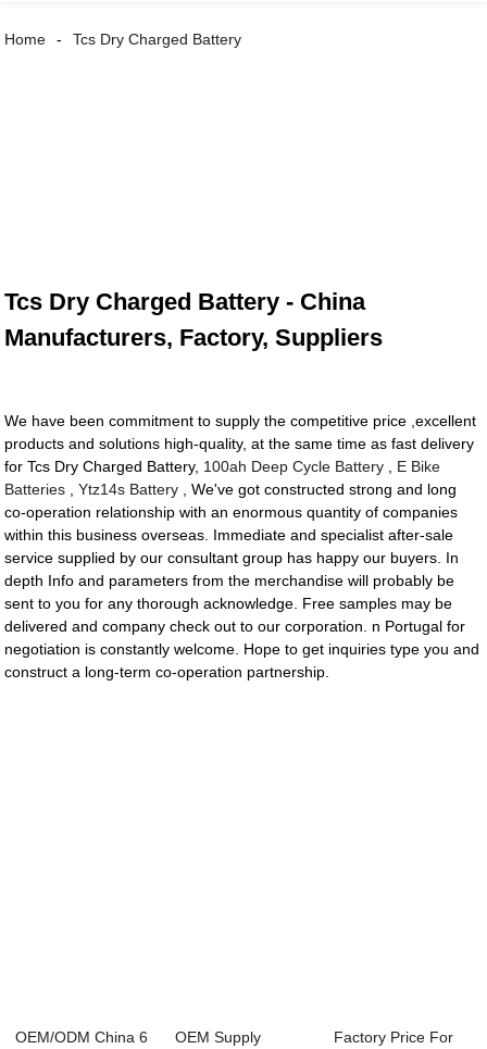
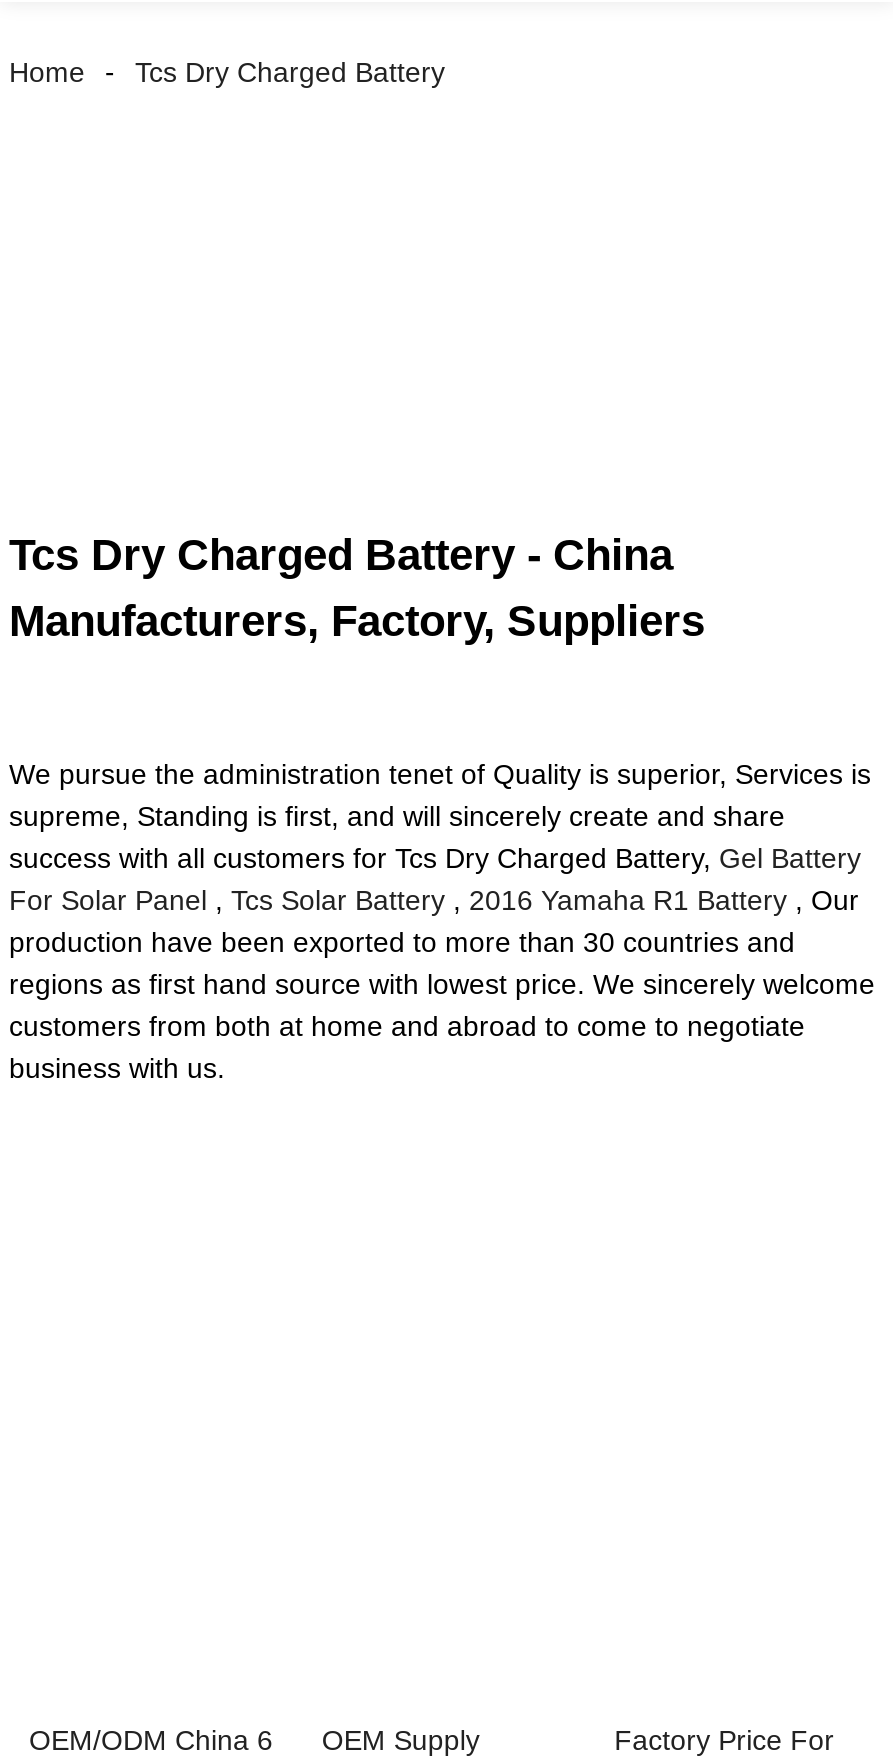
[5,412,480,681] We have been commitment to supply the competitive price ,excellent | products and solutions high-quality, at the same time as fast delivery | for Tcs Dry Charged Battery, 100ah Deep Cycle Battery, E Bike | Batteries, Ytz14s Battery, We've got constructed strong and long | co-operation relationship with an enormous quantity of companies | within this business overseas. Immediate and specialist after-sale | service supplied by our consultant group has happy our buyers. In | depth Info and parameters from the merchandise will probably be | sent to you for any thorough acknowledge. Free samples may be | delivered and company check out to our corporation. n Portugal for | negotiation is constantly welcome. Hope to get inquiries type you and | construct a long-term co-operation partnership. -> [9,758,875,1084] We pursue the administration tenet of Quality is superior, Services is | supreme, Standing is first, and will sincerely create and share | success with all customers for Tcs Dry Charged Battery, Gel Battery | For Solar Panel, Tcs Solar Battery, 2016 Yamaha R1 Battery, Our | production have been exported to more than 30 countries and | regions as first hand source with lowest price. We sincerely welcome | customers from both at home and abroad to come to negotiate | business with us.

